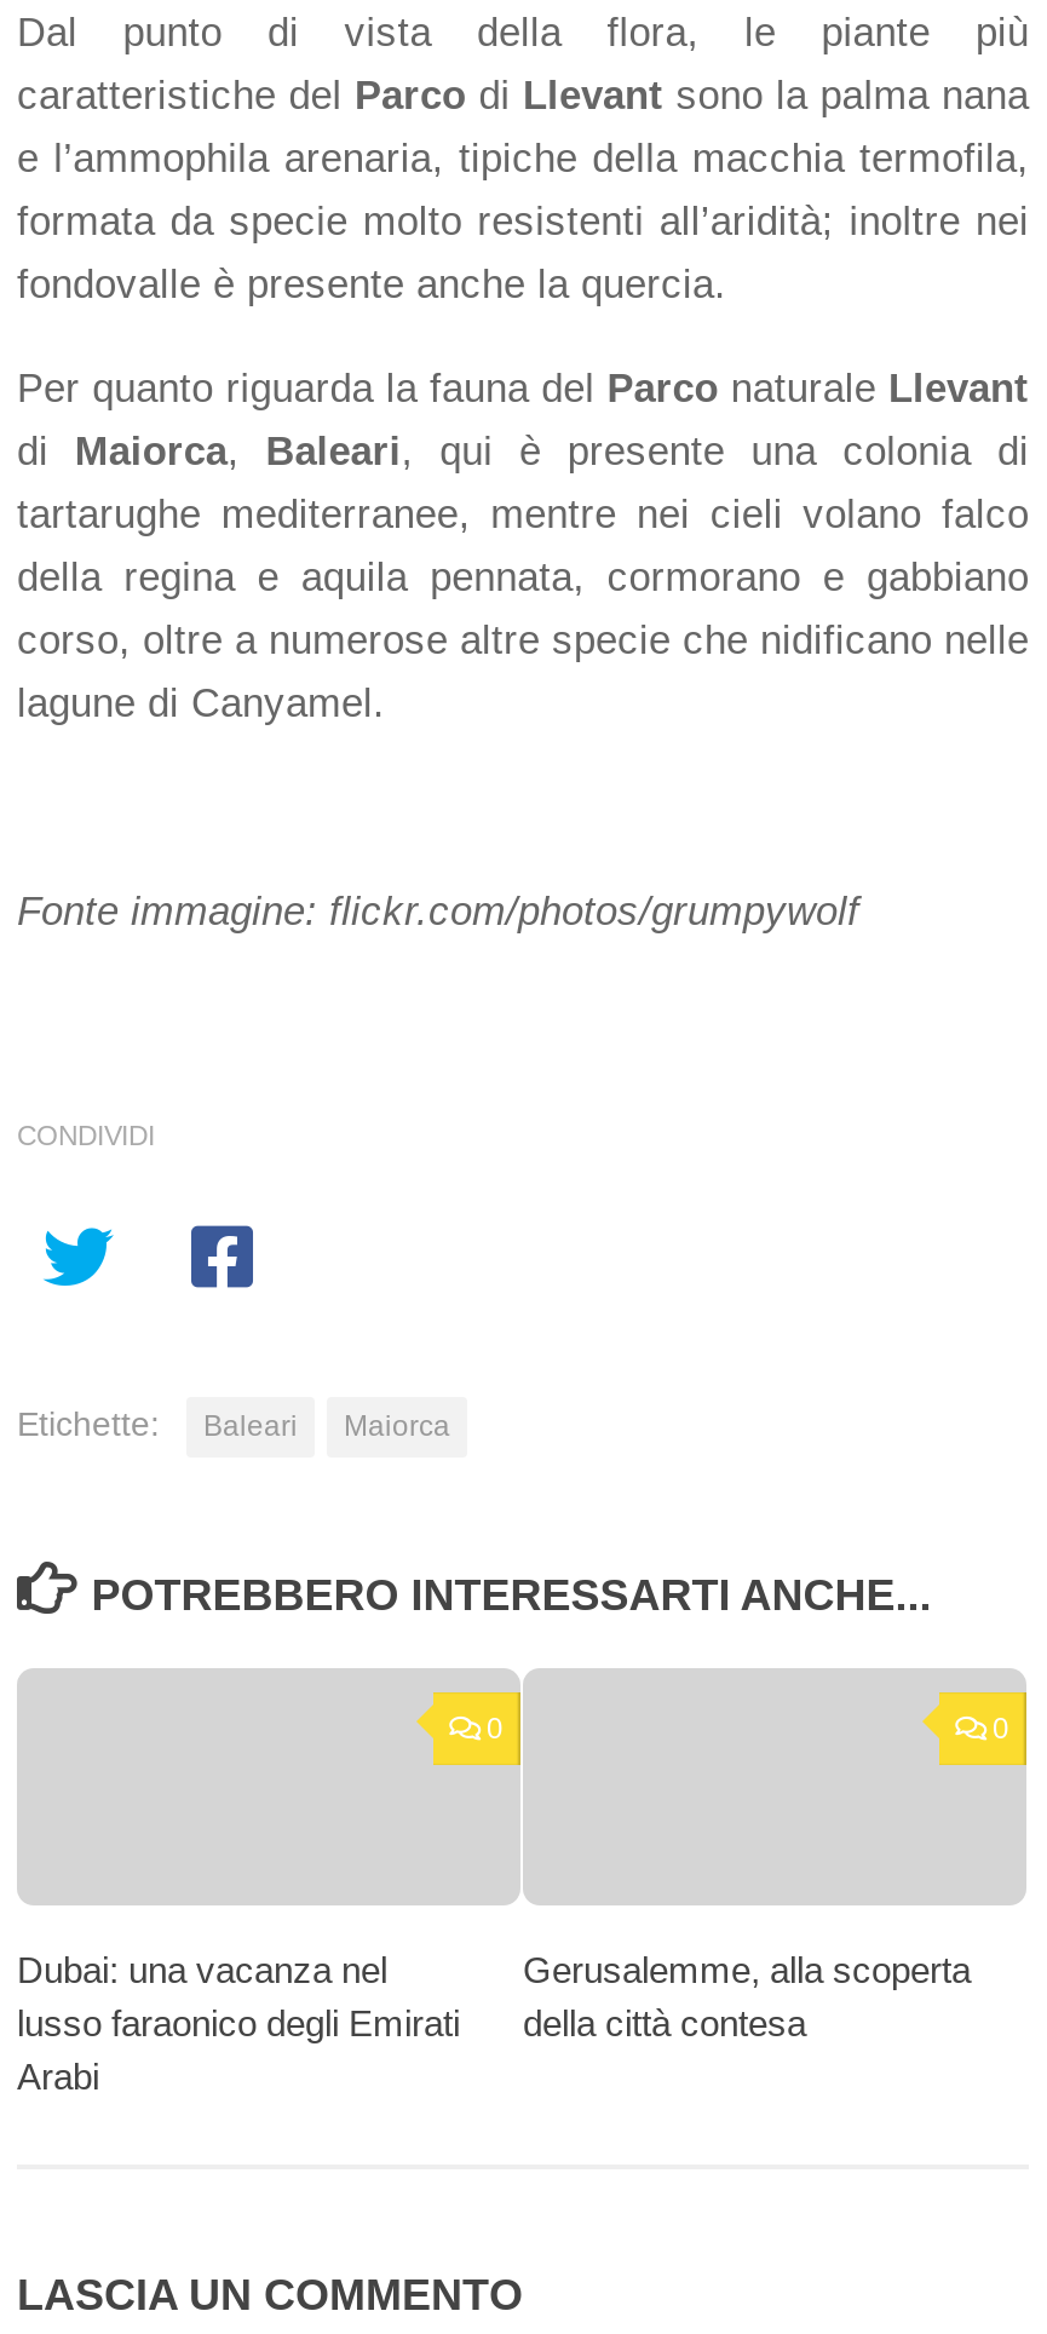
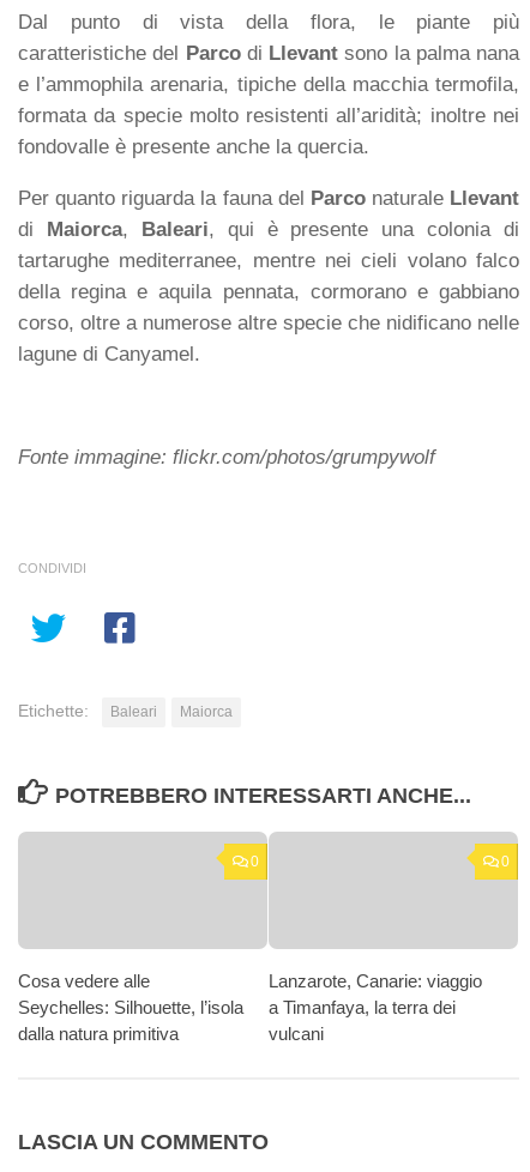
[17,1950,460,2097] Dubai: una vacanza nel | lusso faraonico degli Emirati | Arabi -> [18,971,243,1044] Cosa vedere alle | Seychelles: Silhouette, l’isola | dalla natura primitiva
[523,1950,971,2044] Gerusalemme, alla scoperta | della città contesa -> [269,971,482,1044] Lanzarote, Canarie: viaggio | a Timanfaya, la terra dei | vulcani

